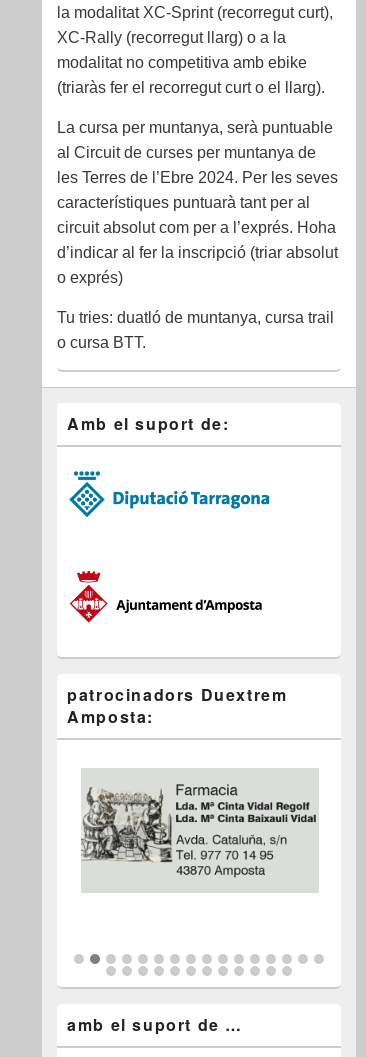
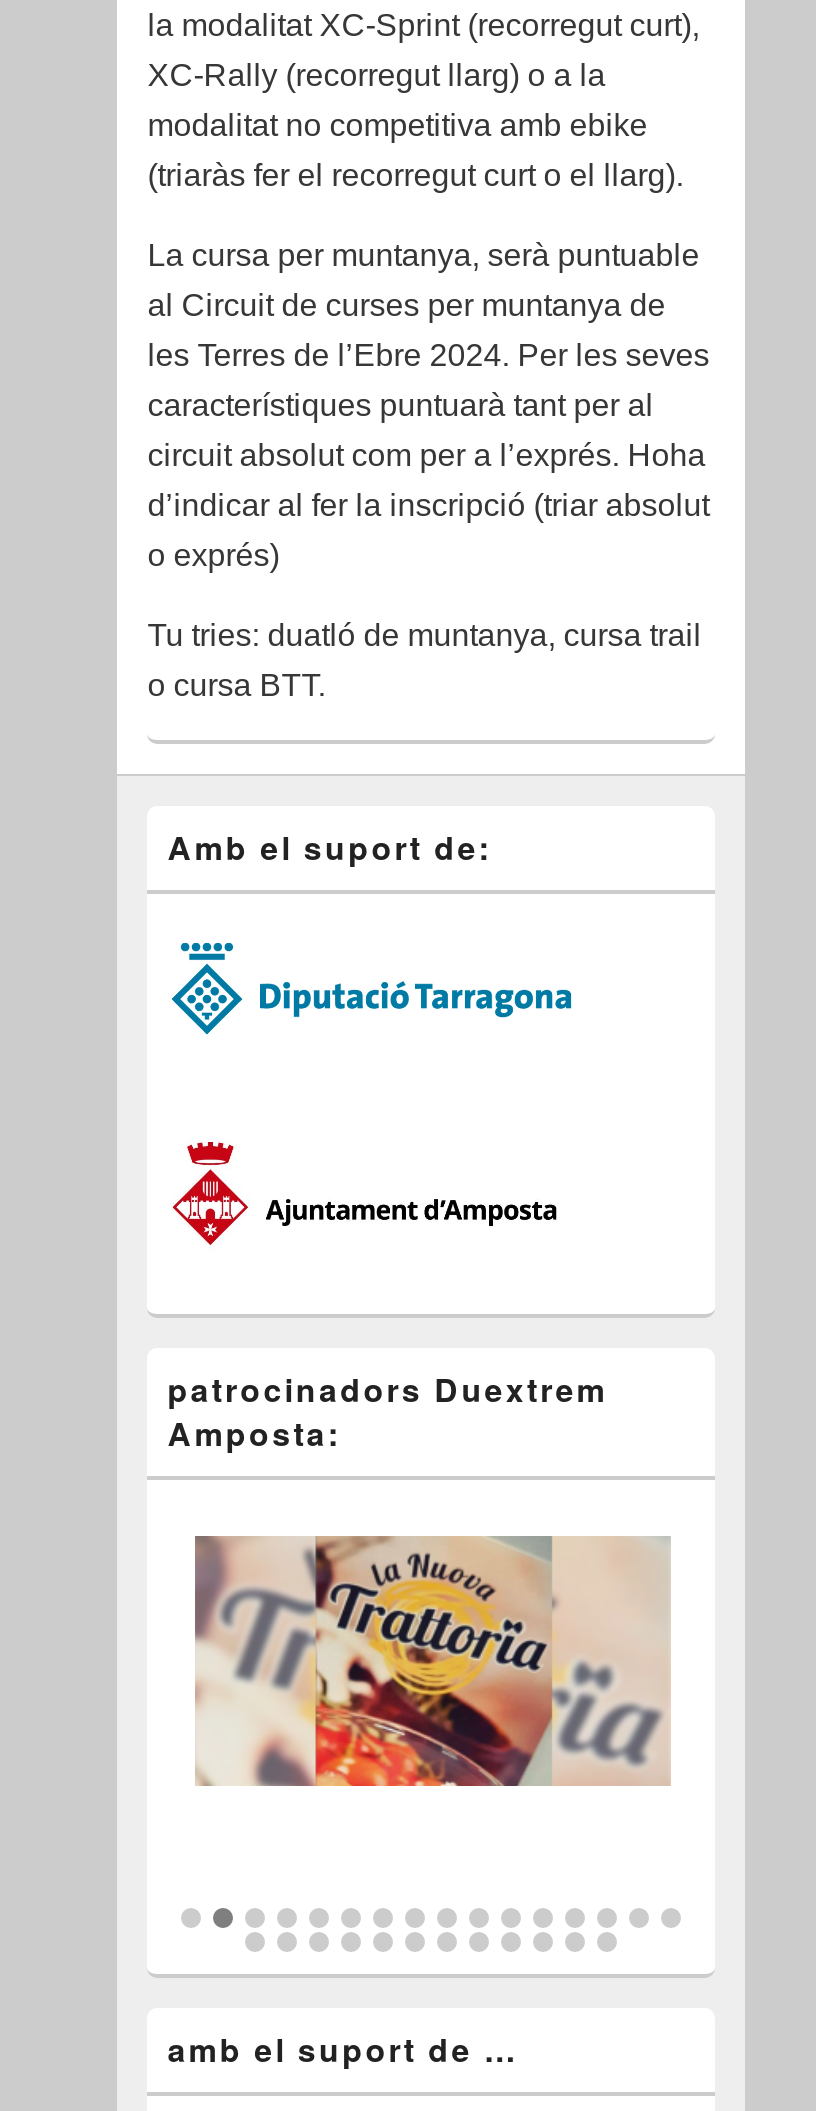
[81,769,317,893] [image] -> [193,1536,669,1788] [image]

